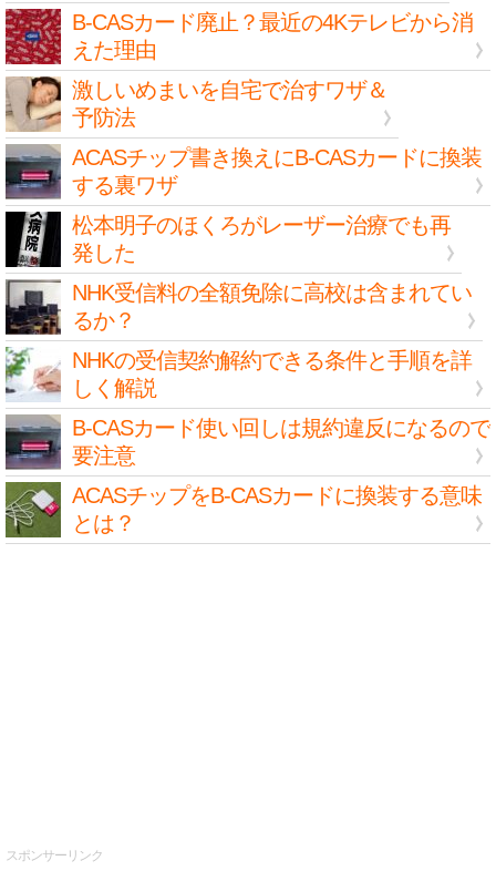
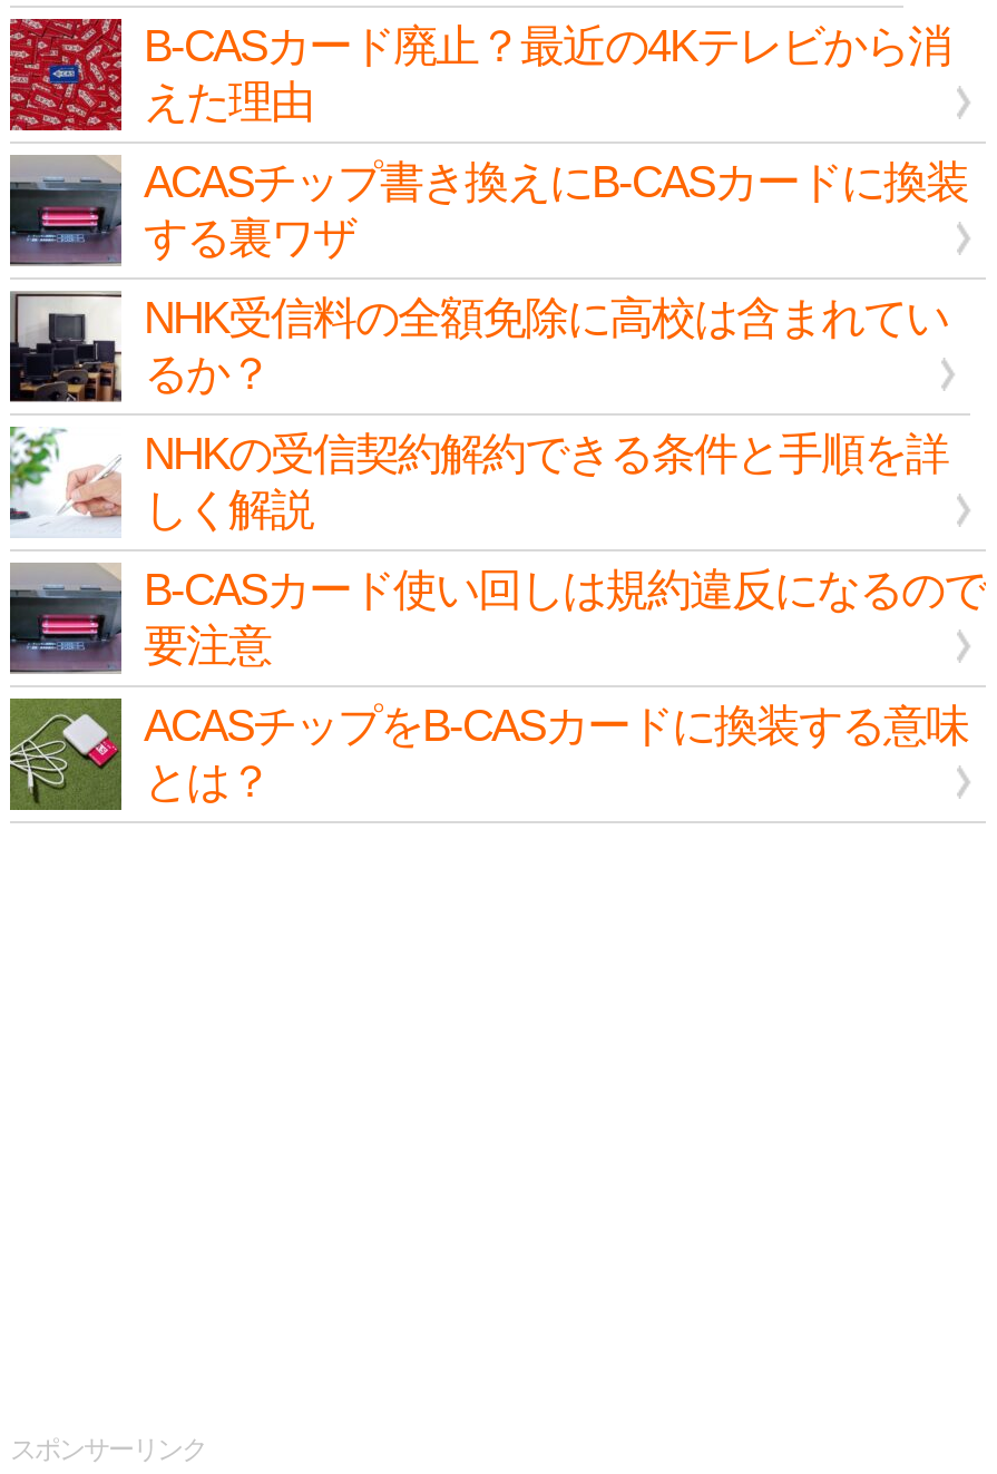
[6,76,387,132] [image] | 激しいめまいを自宅で治すワザ＆ | 予防法 -> none
[6,212,451,267] [image] | 松本明子のほくろがレーザー治療でも再 | 発した -> none

